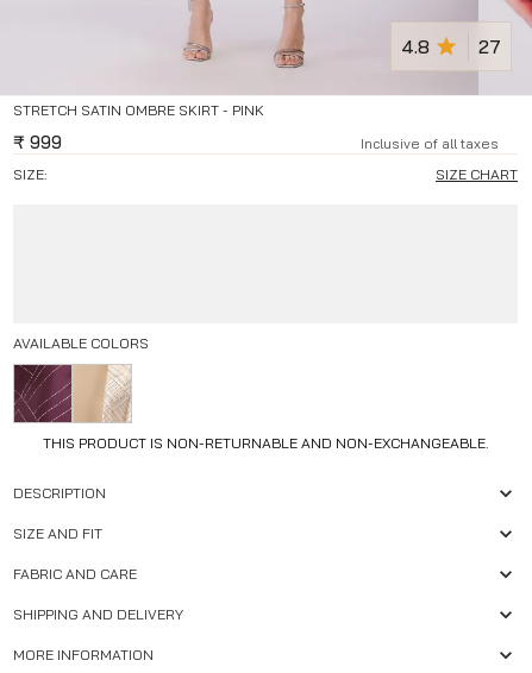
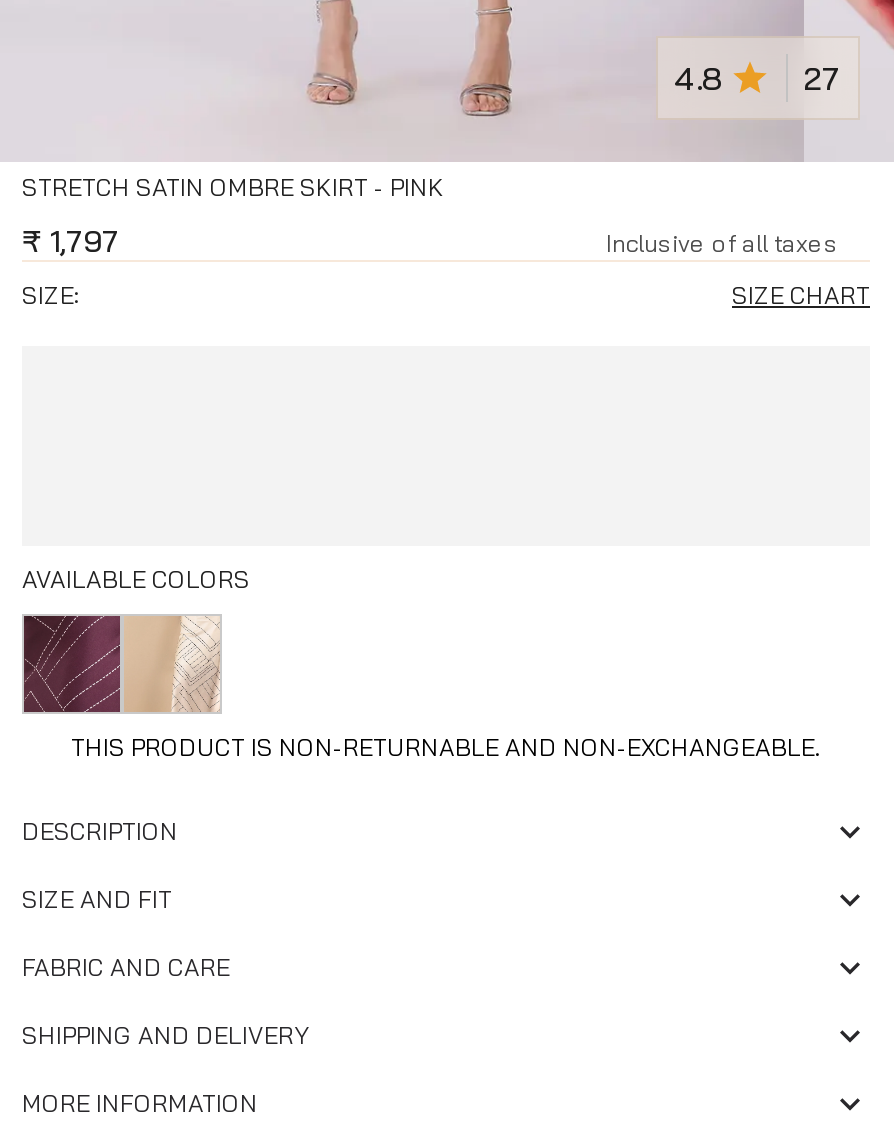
[13,131,62,154] ₹ 999 -> [22,221,120,259] ₹ 1,797

